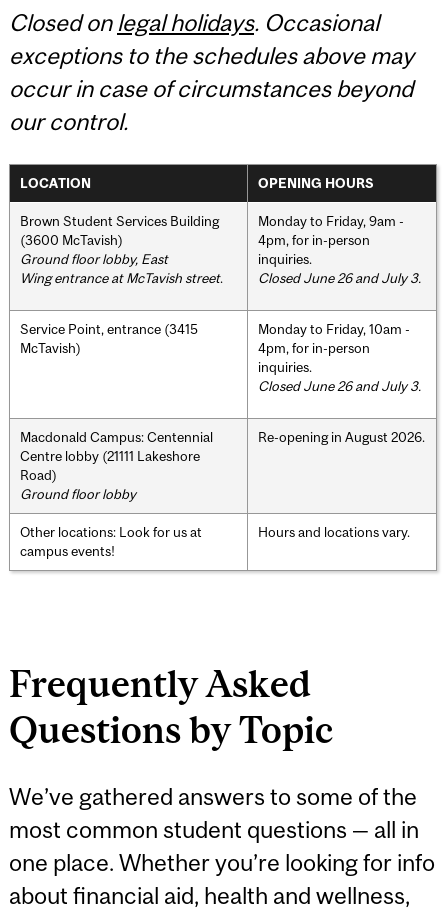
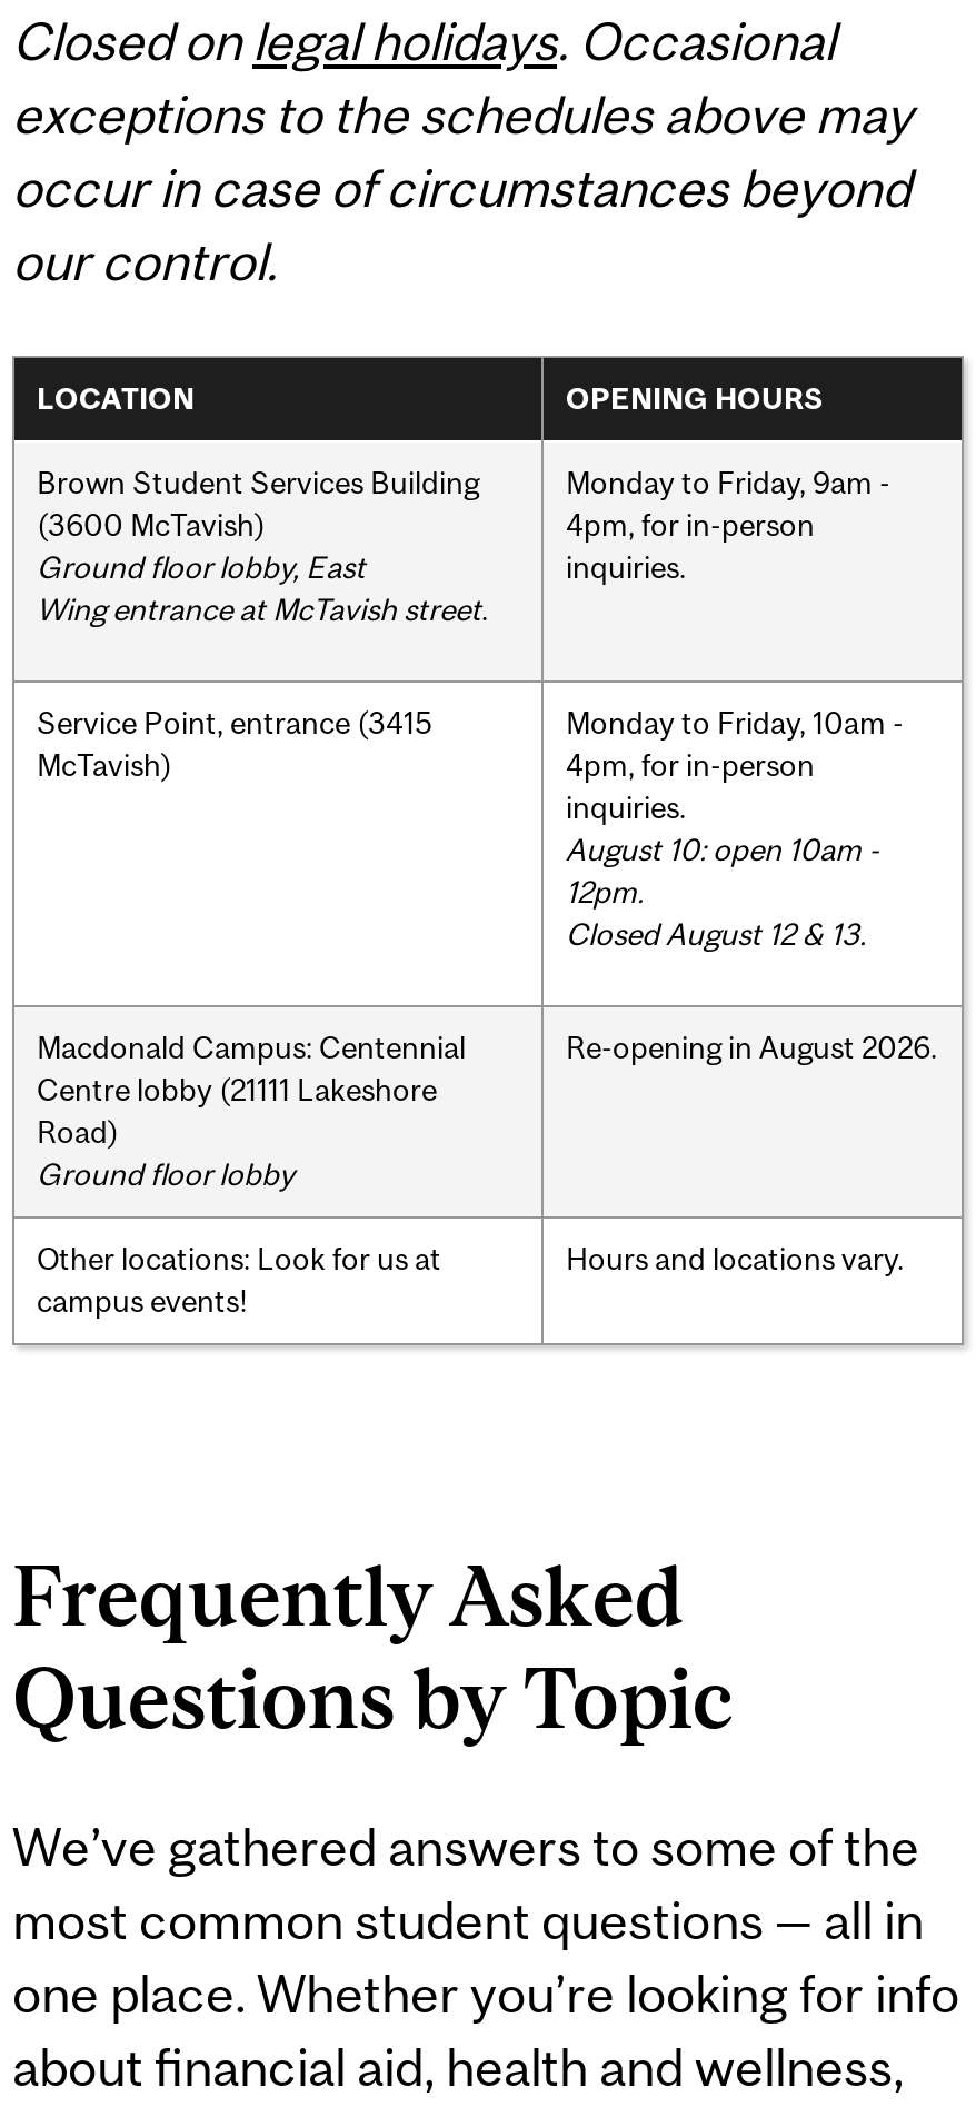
[258,270,421,286] Closed June 26 and July 3. -> none
[258,378,421,394] Closed June 26 and July 3. -> [566,831,879,951] August 10: open 10am - | 12pm. | Closed August 12 & 13.

